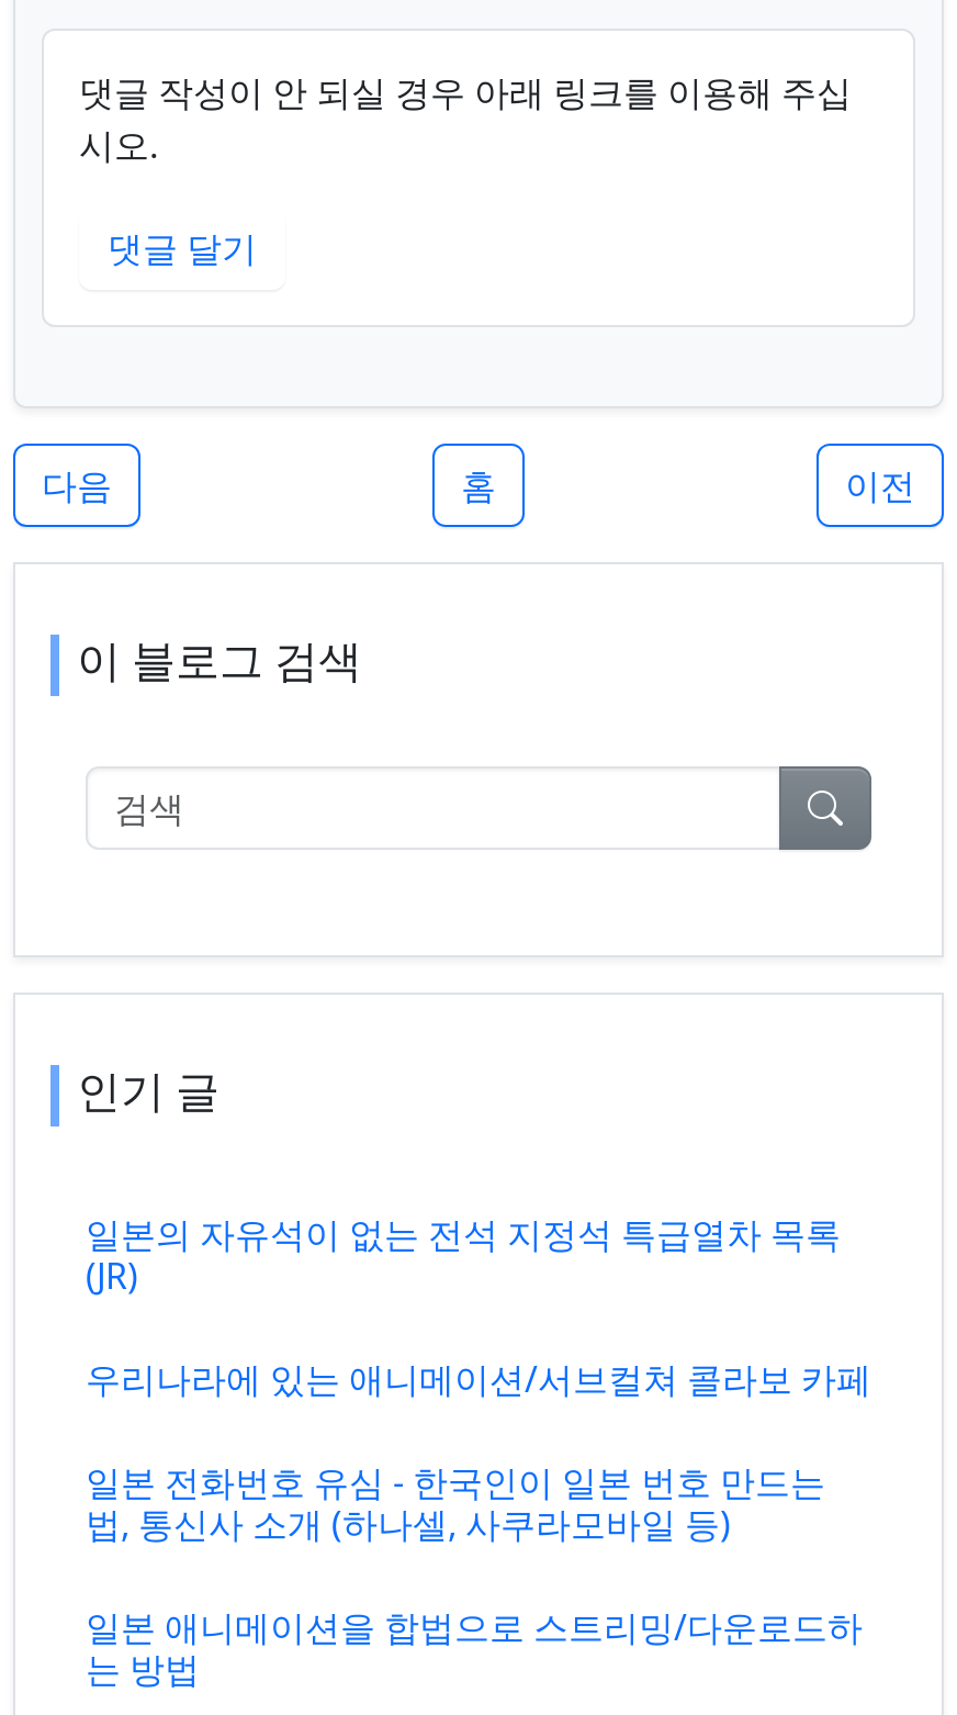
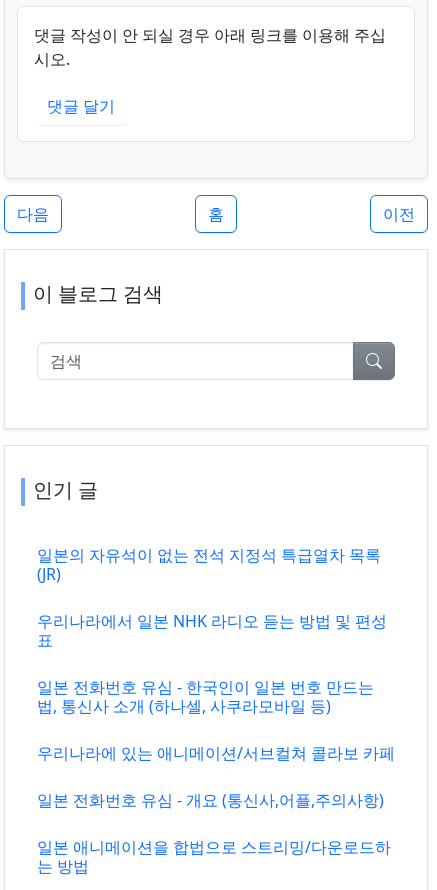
none -> [37,610,387,651] 우리나라에서 일본 NHK 라디오 듣는 방법 및 편성 | 표
moved [86,1355,871,1403] -> [37,742,395,764]: 우리나라에 있는 애니메이션/서브컬쳐 콜라보 카페
none -> [37,789,384,811] 일본 전화번호 유심 - 개요 (통신사,어플,주의사항)

